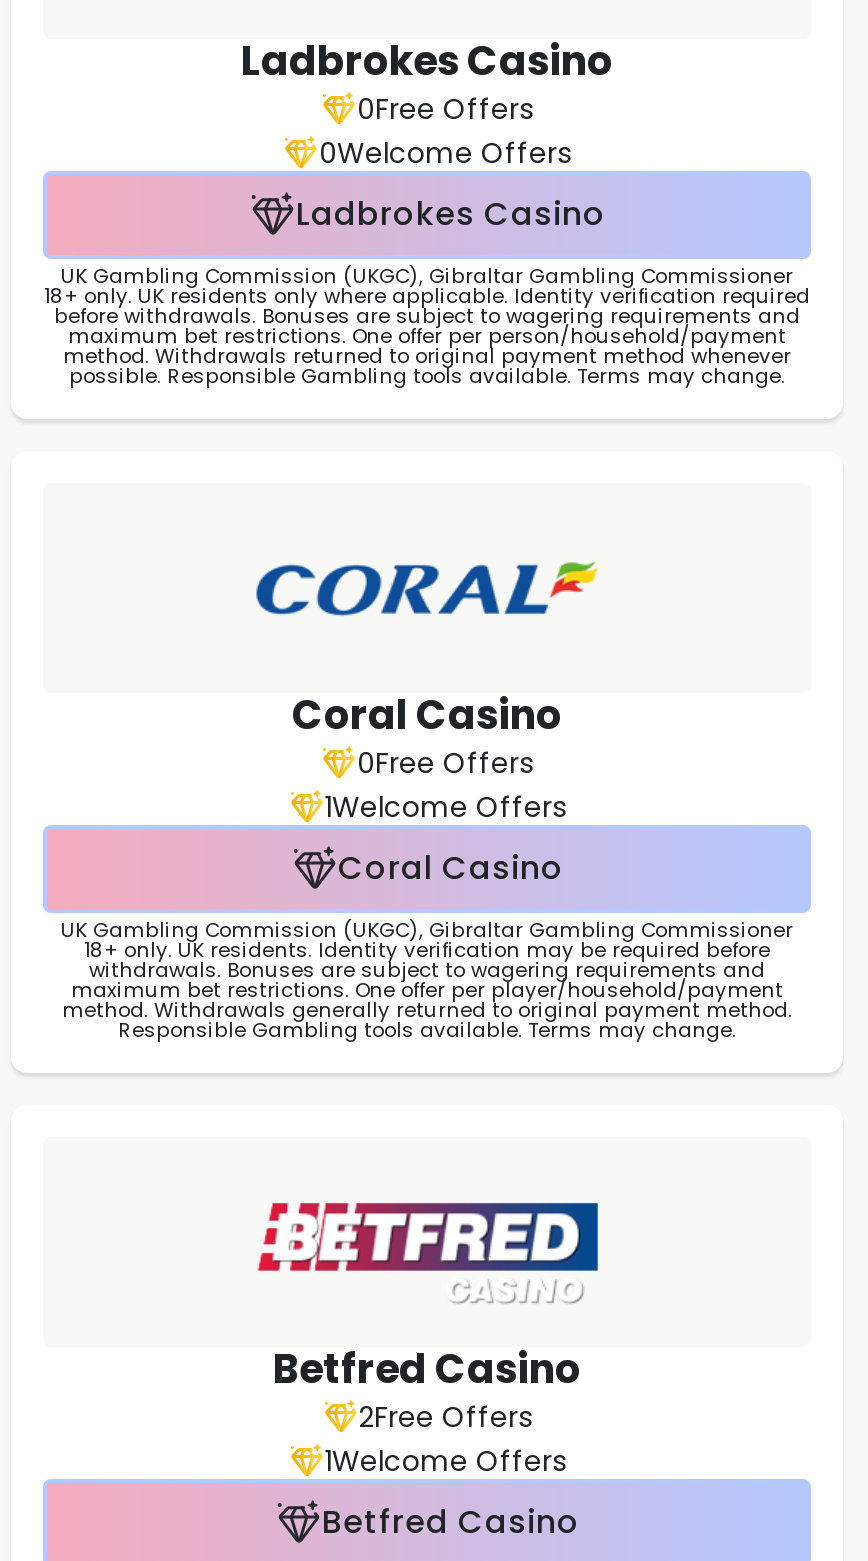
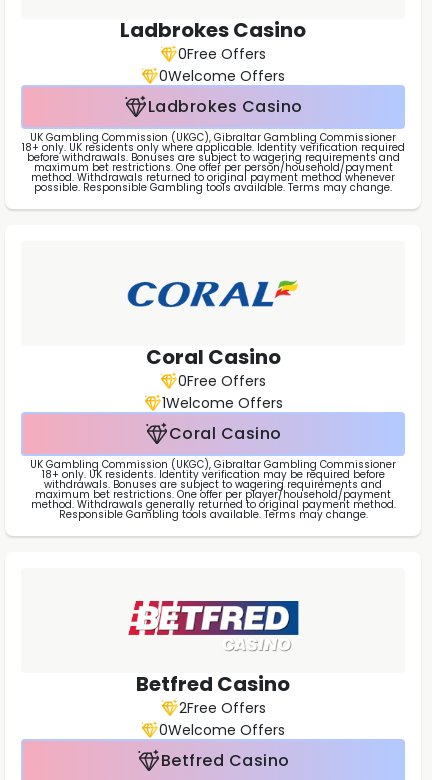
[324,1440,566,1480] 1Welcome Offers -> [159,719,285,739] 0Welcome Offers

